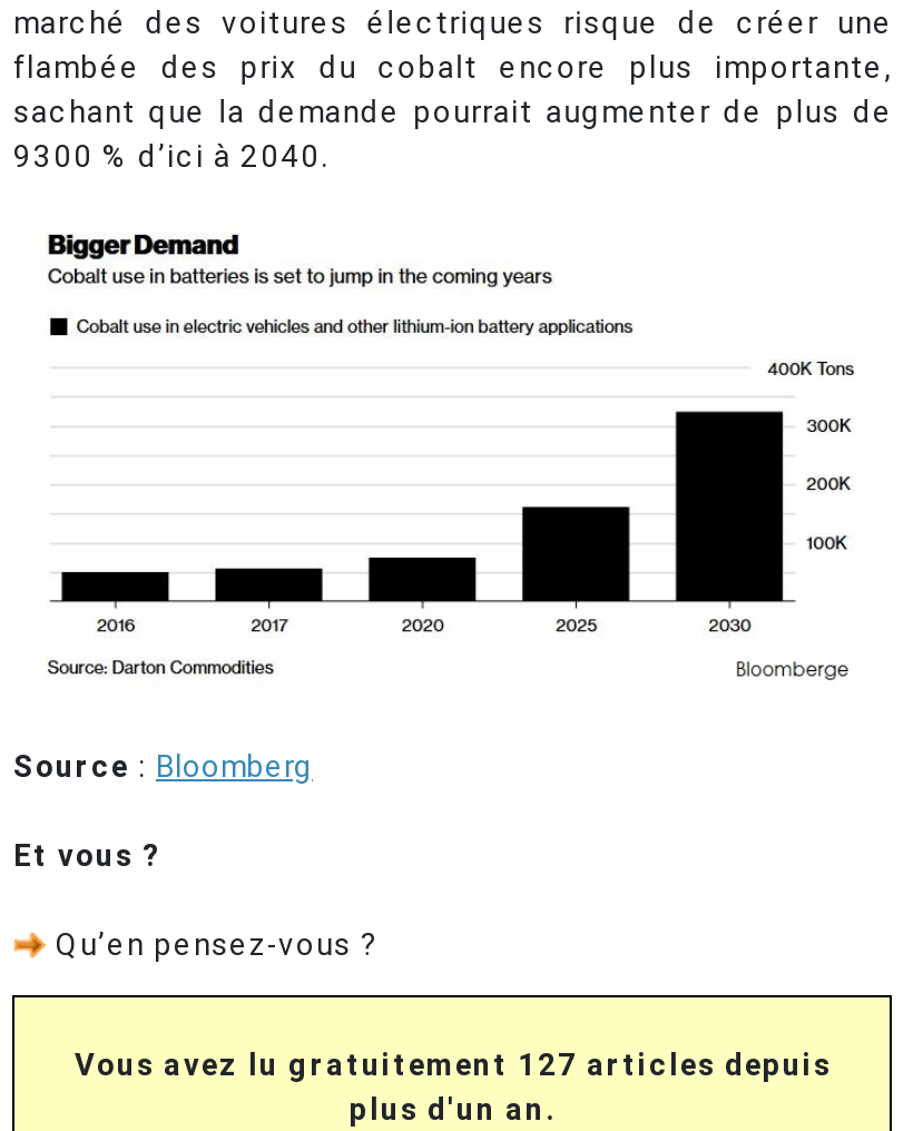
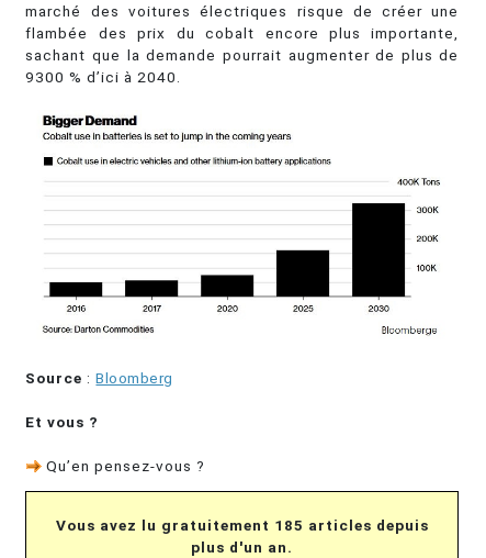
[74,1047,831,1082] Vous avez lu gratuitement 127 articles depuis -> [56,516,429,534] Vous avez lu gratuitement 185 articles depuis

